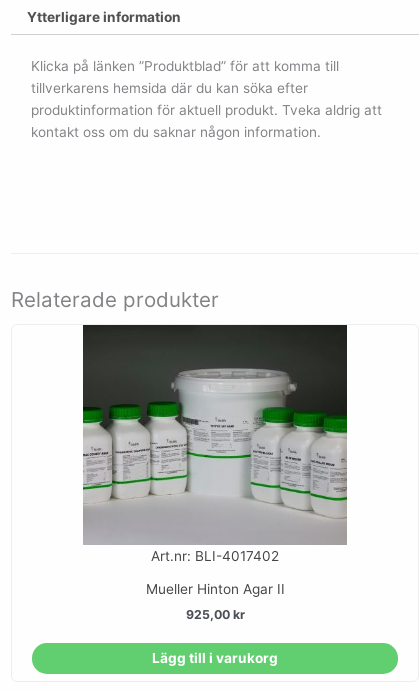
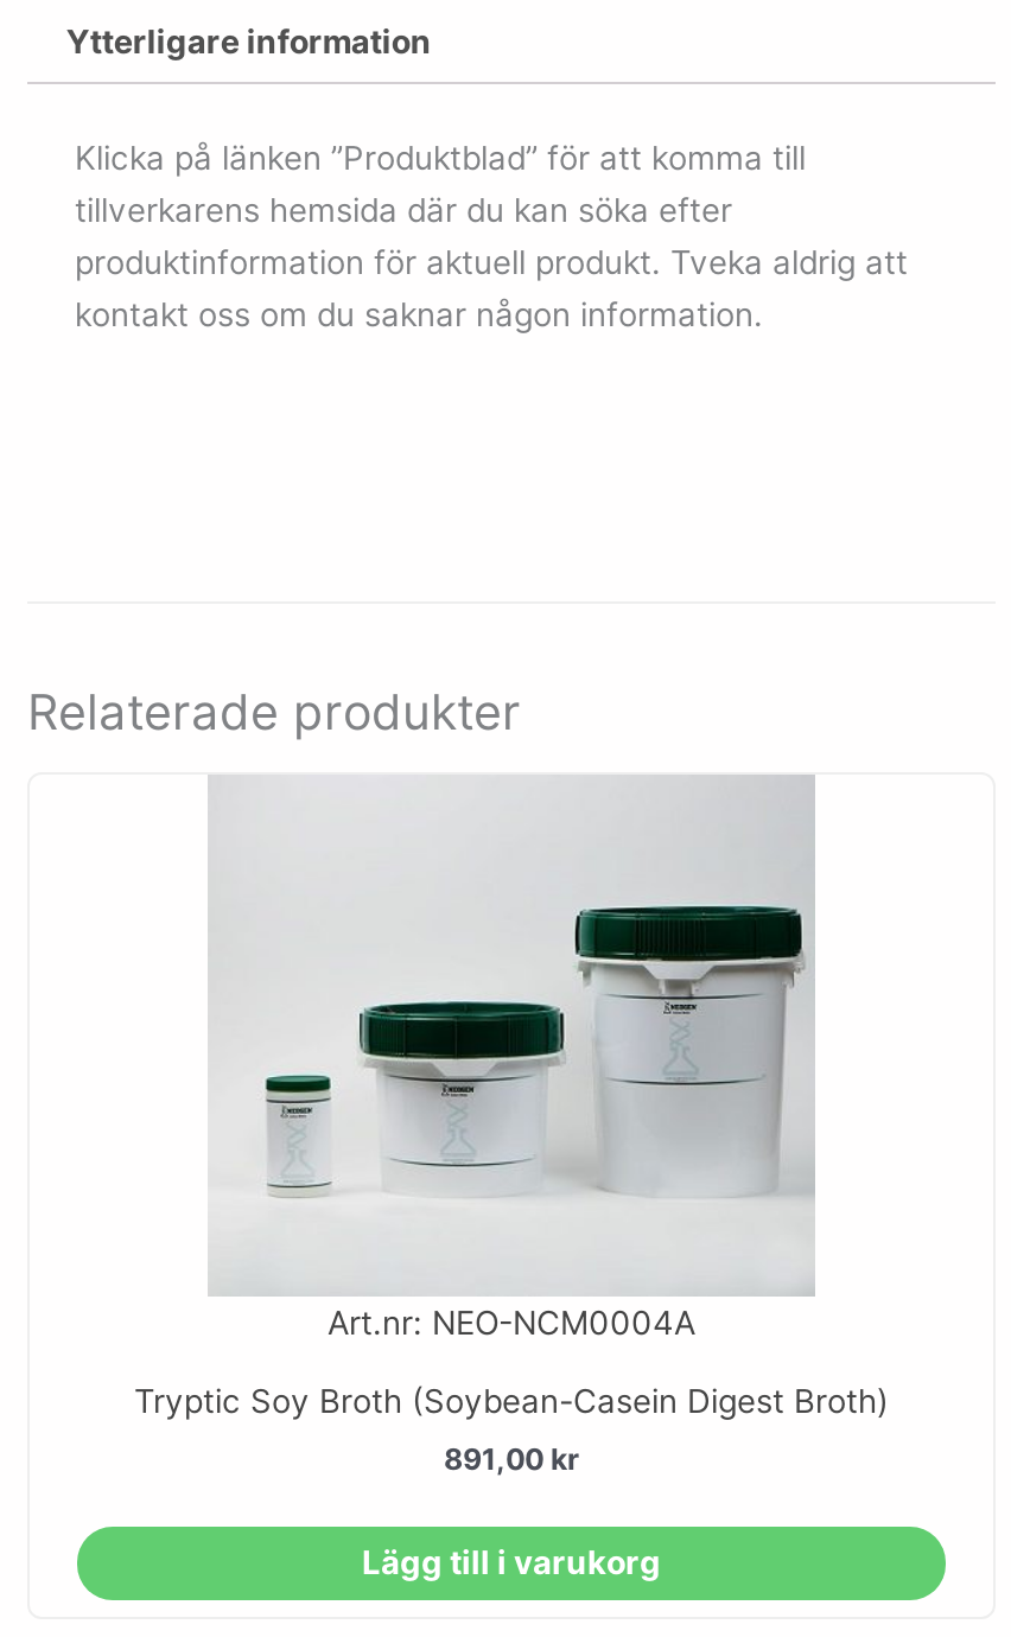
[82,324,348,564] [image] | Art.nr: BLI-4017402 -> [198,772,825,1340] [image] | Art.nr: NEO-NCM0004A
[145,581,284,597] Mueller Hinton Agar II -> [134,1380,889,1418] Tryptic Soy Broth (Soybean-Casein Digest Broth)
[185,607,244,622] 925,00 kr -> [444,1442,579,1477] 891,00 kr

